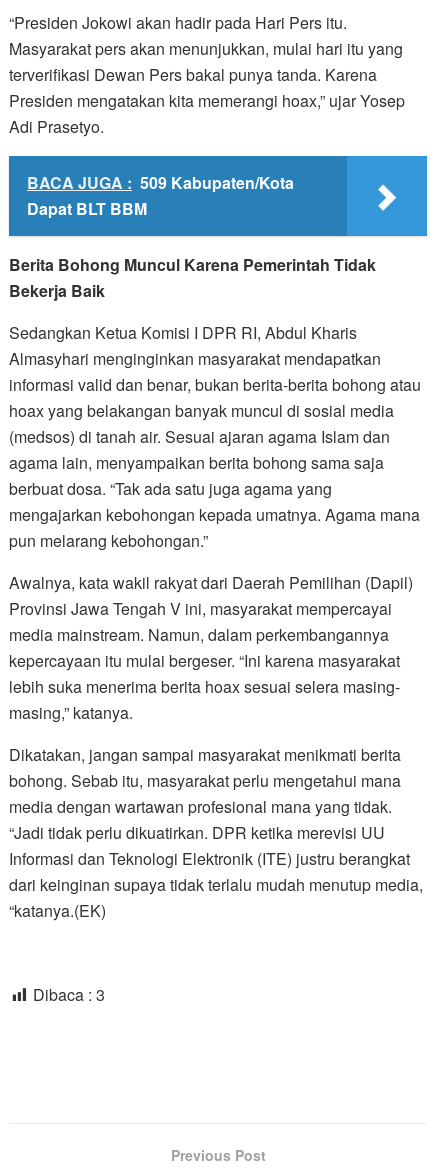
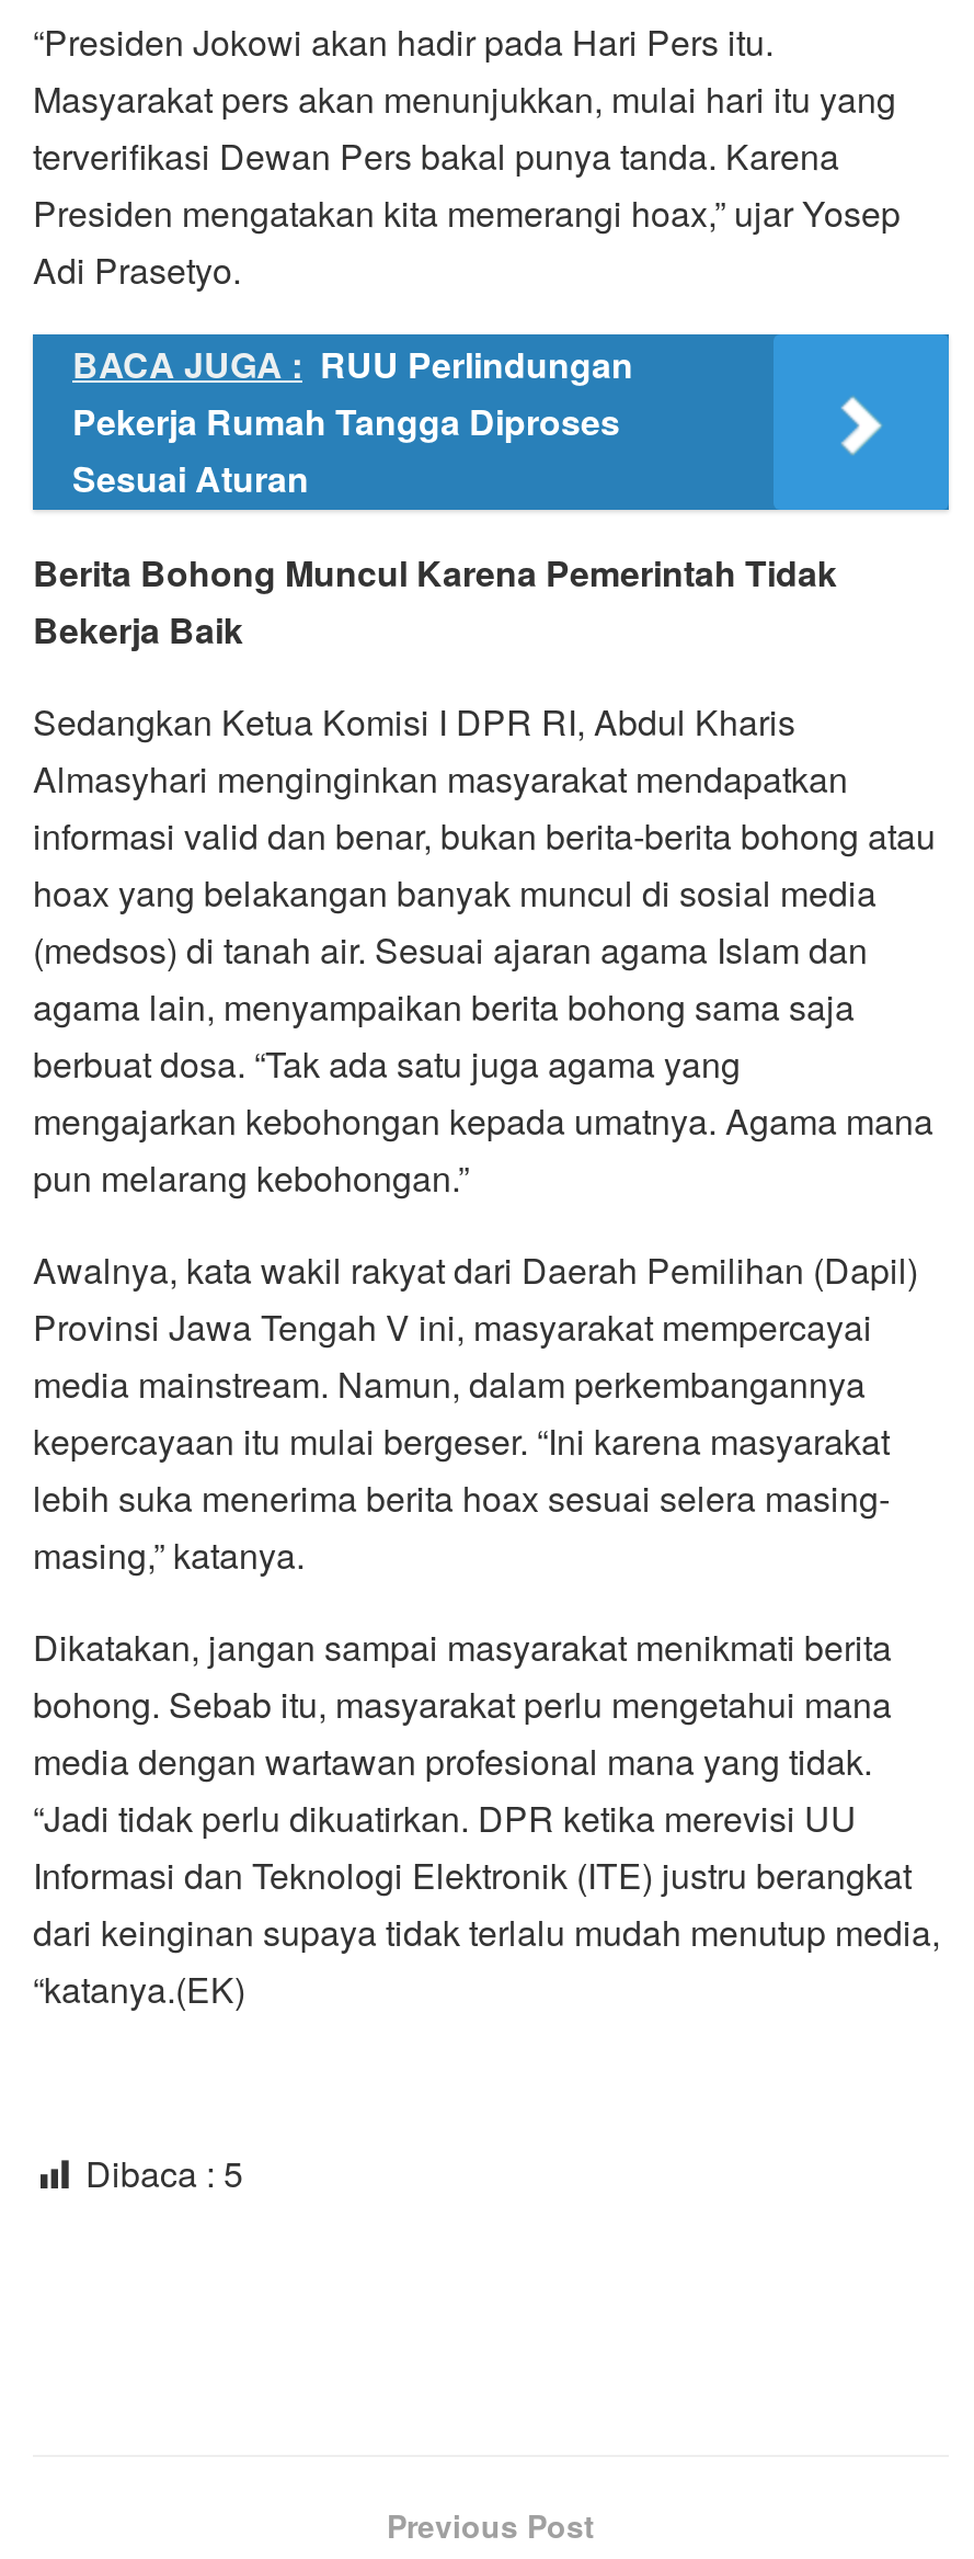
[27,171,294,220] BACA JUGA : 509 Kabupaten/Kota | Dapat BLT BBM -> [72,339,633,504] BACA JUGA : RUU Perlindungan | Pekerja Rumah Tangga Diproses | Sesuai Aturan
[33,983,105,1006] Dibaca : 3 -> [85,2148,243,2199] Dibaca : 5

